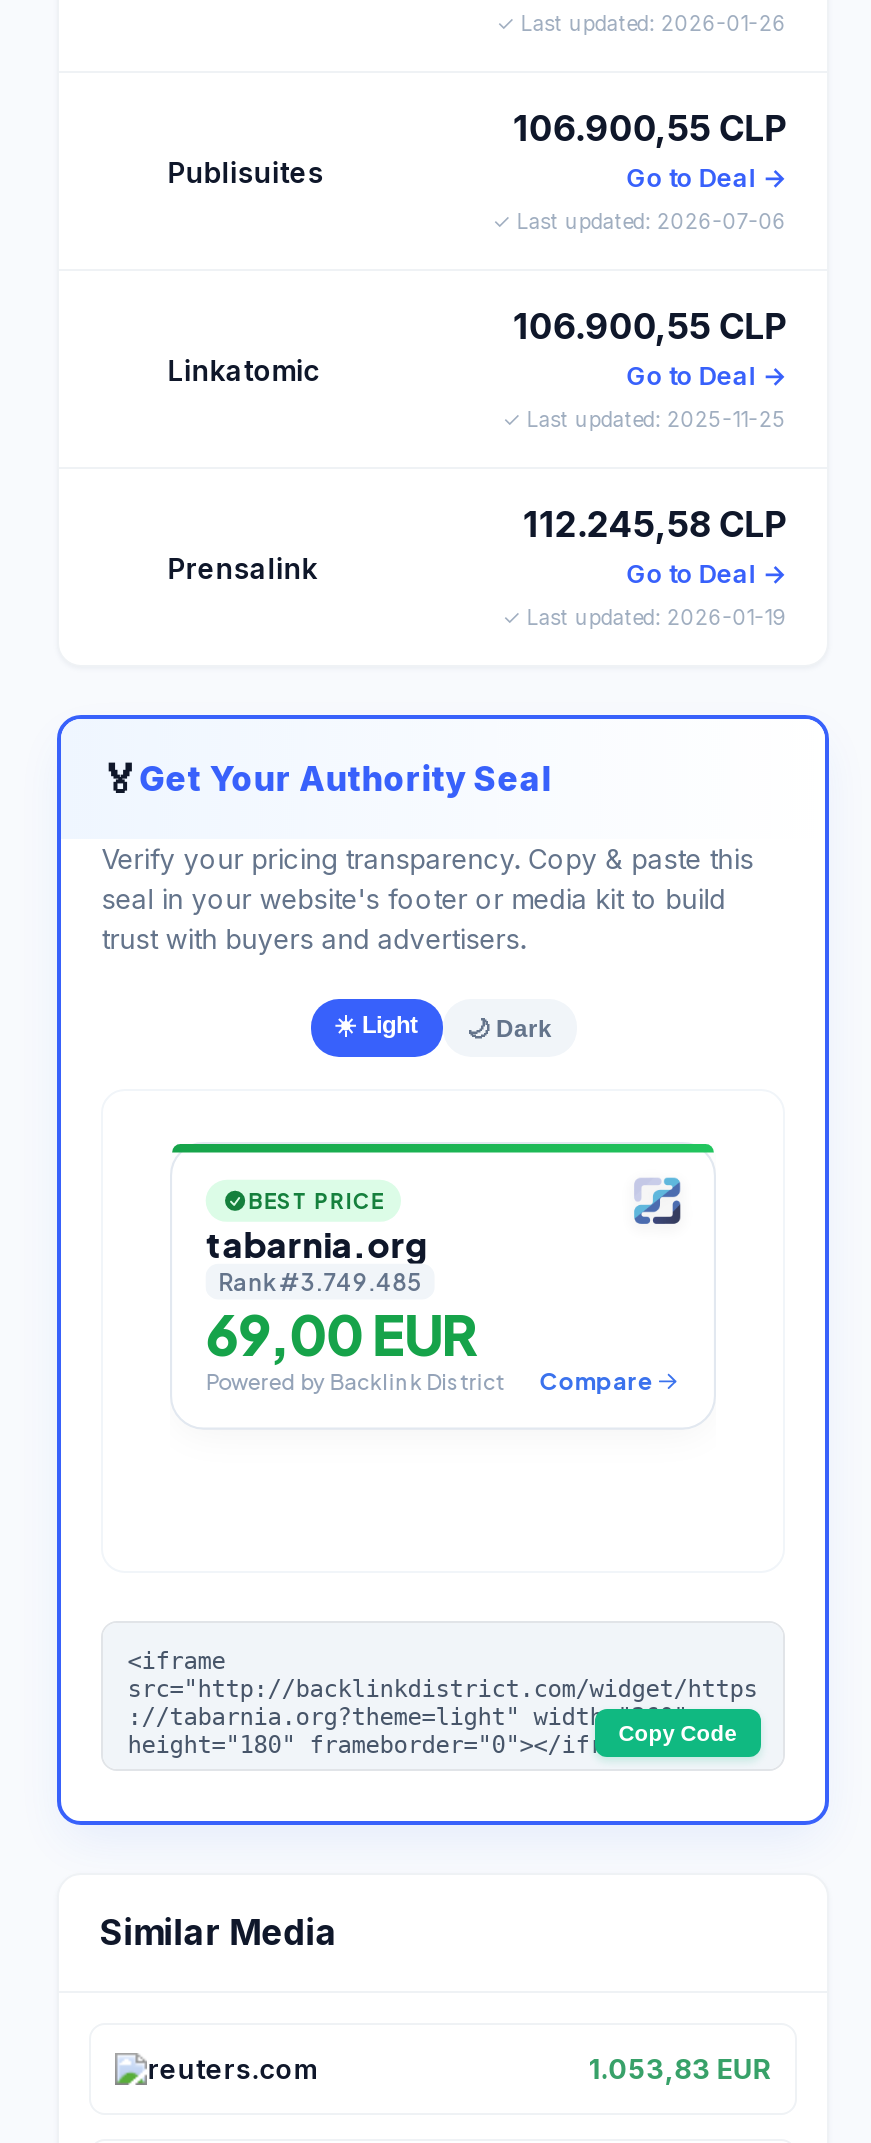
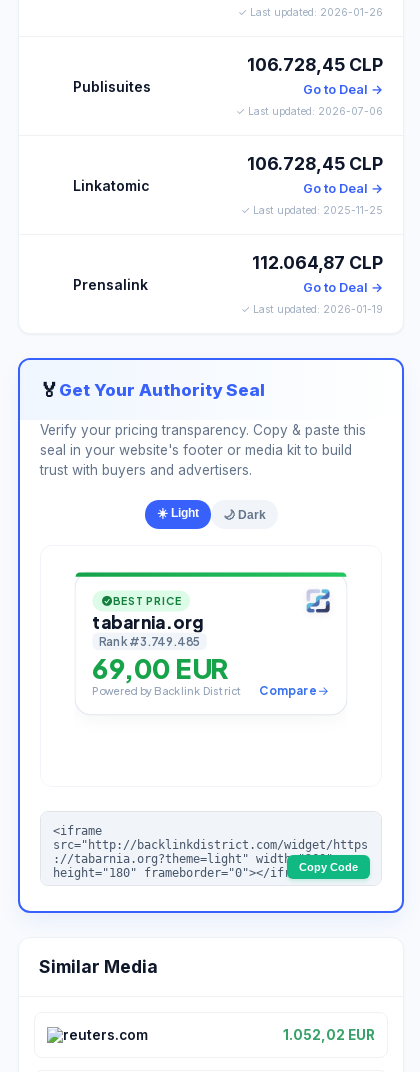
[513,107,787,149] 106.900,55 CLP -> [247,54,383,75] 106.728,45 CLP
[513,305,787,347] 106.900,55 CLP -> [247,153,383,174] 106.728,45 CLP
[523,503,787,545] 112.245,58 CLP -> [252,252,383,273] 112.064,87 CLP
[589,2053,771,2085] 1.053,83 EUR -> [283,1027,375,1043] 1.052,02 EUR

